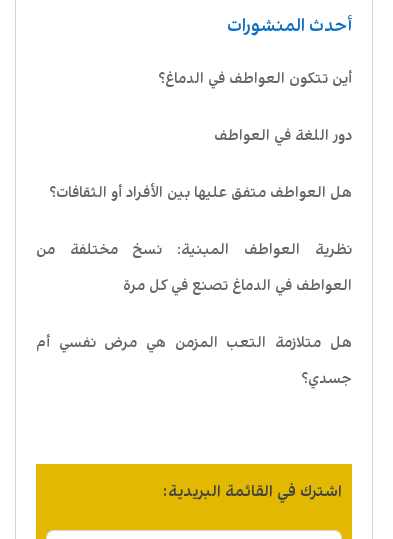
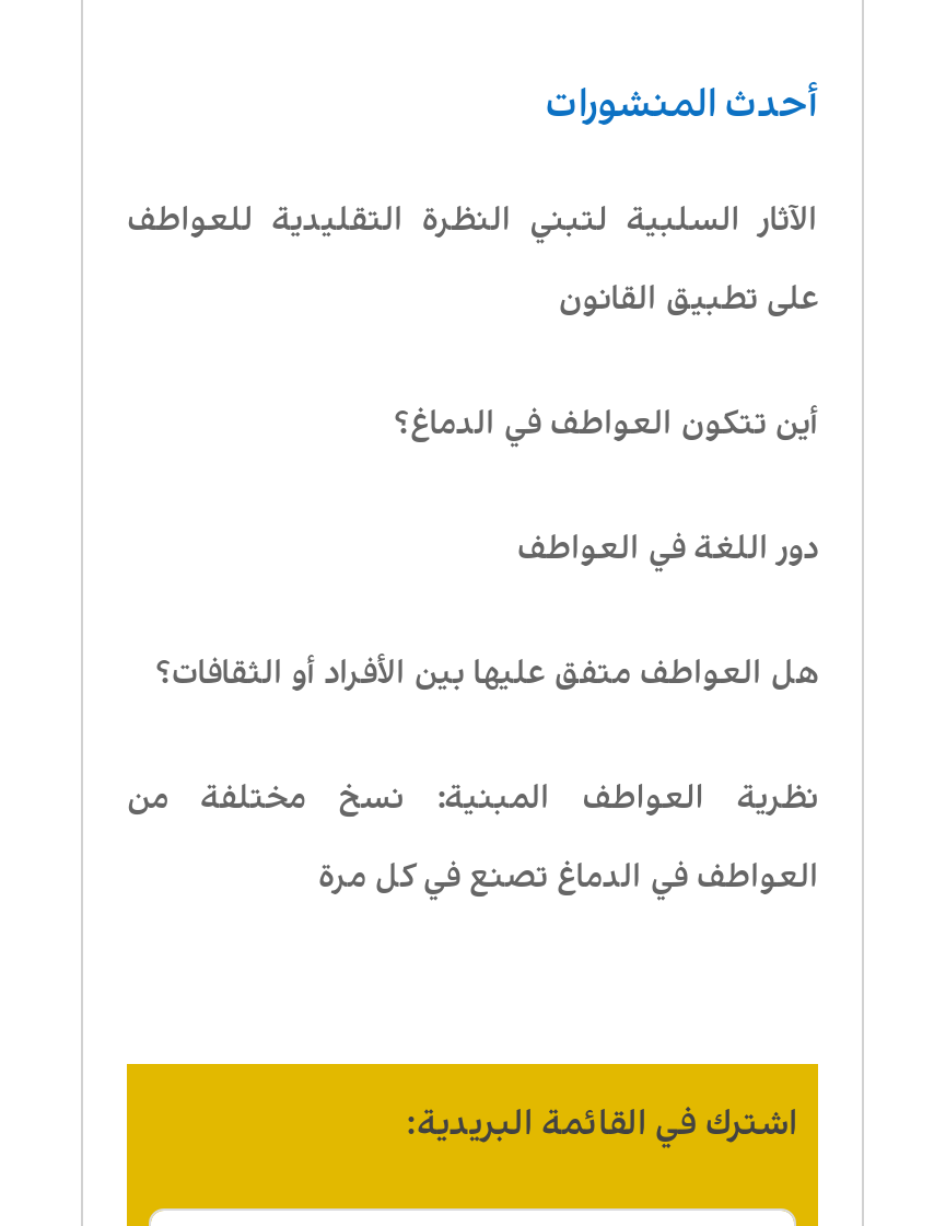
none -> [126,198,819,325] الآثار السلبية لتبني النظرة التقليدية للعواطف | على تطبيق القانون
moved [36,68,352,297] -> [126,401,819,903]: أين تتكون العواطف في الدماغ؟ | دور اللغة في العواطف | هل العواطف متفق عليها بين الأفراد أو الثقافات؟ | نظرية العواطف المبنية: نسخ مختلفة من | العواطف في الدماغ تصنع في كل مرة
[36,332,352,390] هل متلازمة التعب المزمن هي مرض نفسي أم | جسدي؟ -> none

